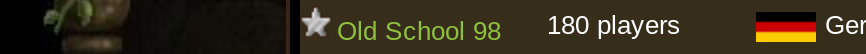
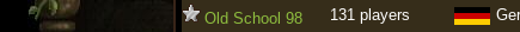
[337,10,681,46] Old School 98 180 players -> [204,6,409,27] Old School 98 131 players

